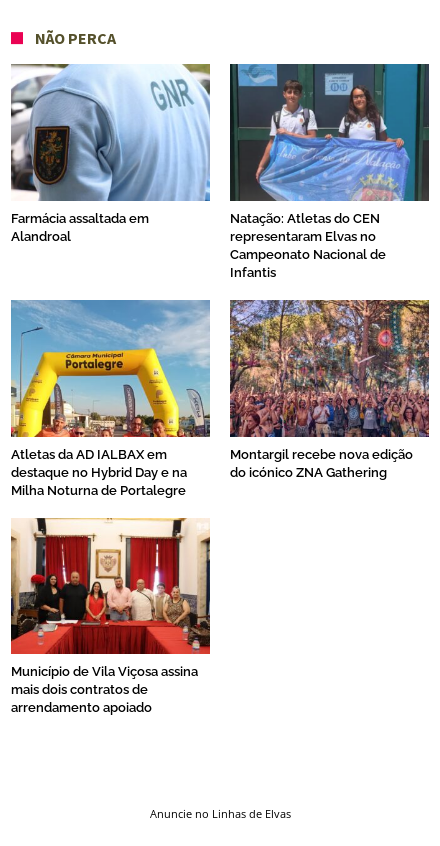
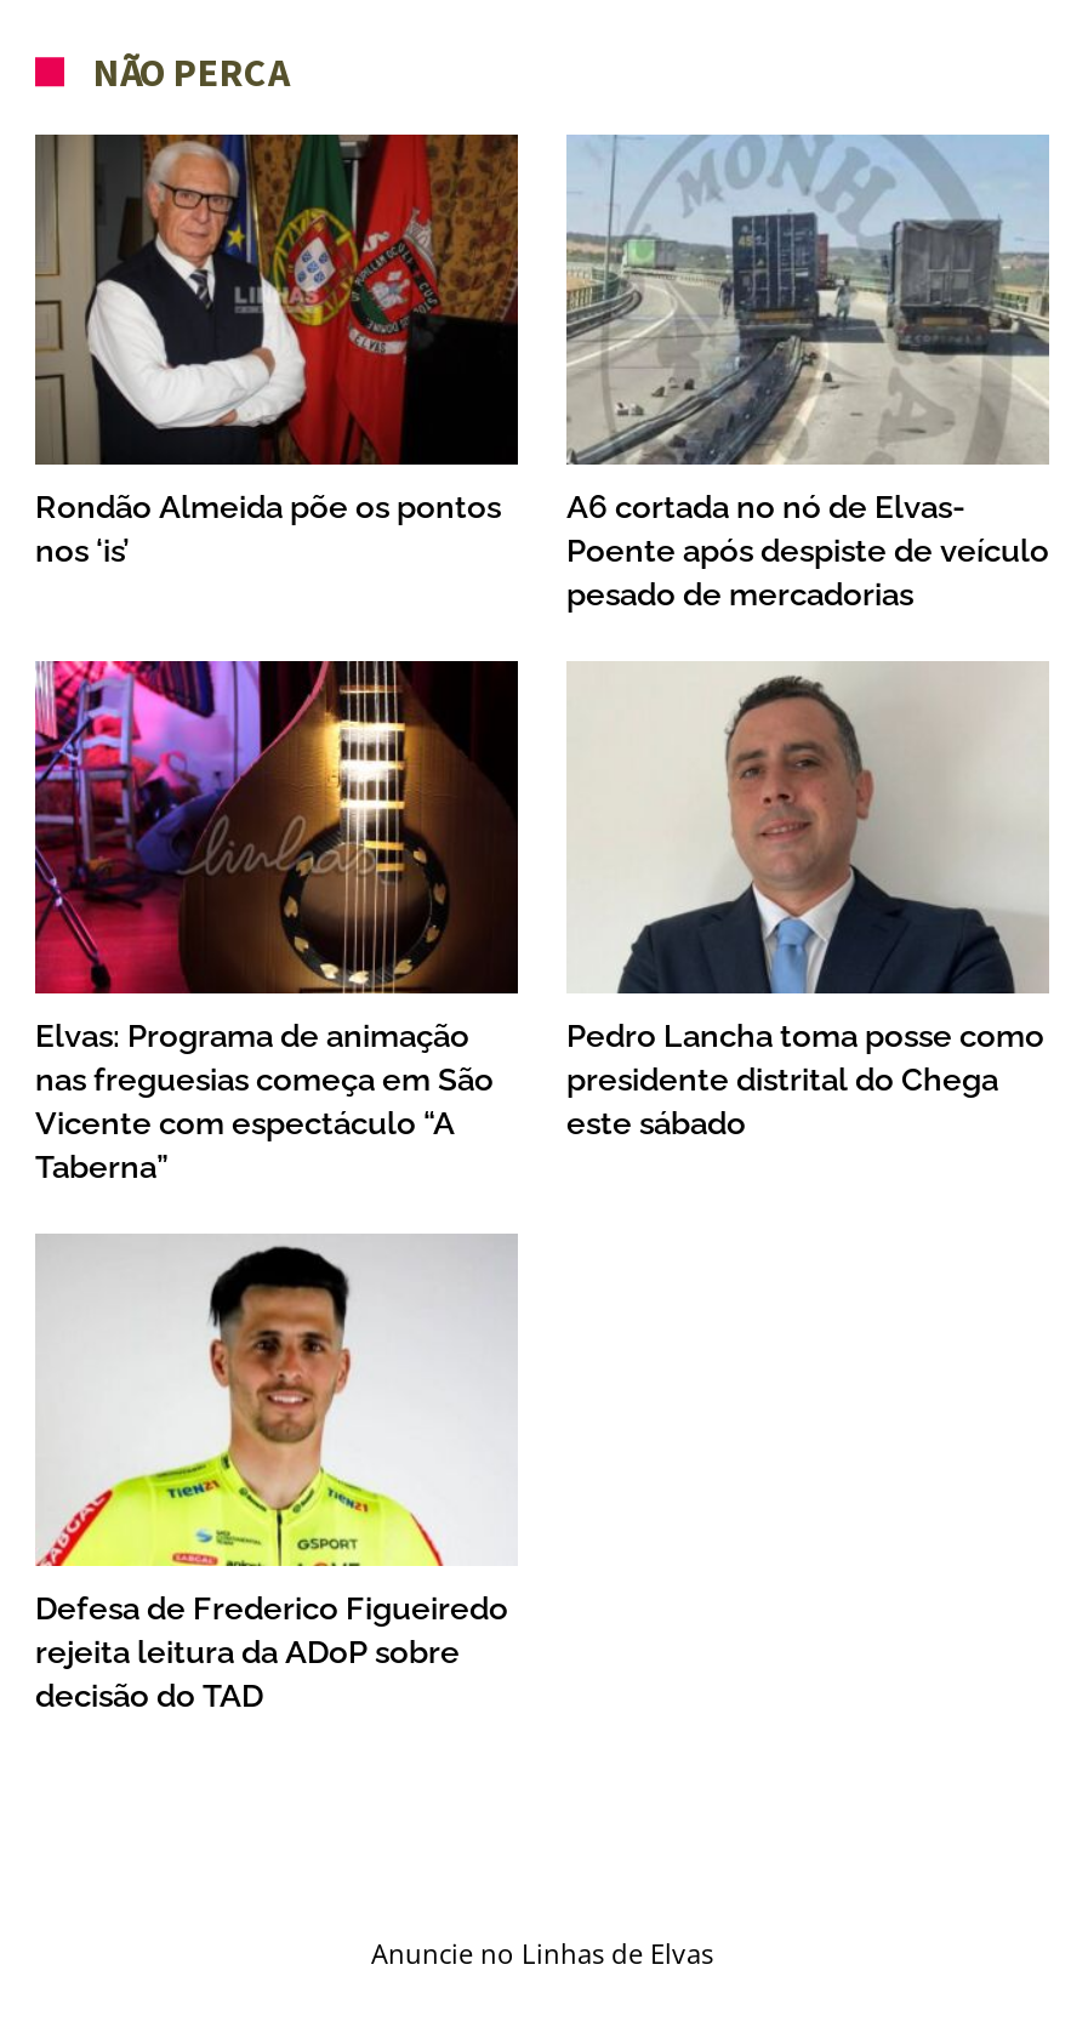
[11,64,211,244] [image] | Farmácia assaltada em | Alandroal -> [33,131,520,570] [image] | Rondão Almeida põe os pontos | nos ‘is’
[229,63,430,280] [image] | Natação: Atletas do CEN | representaram Elvas no | Campeonato Nacional de | Infantis -> [564,133,1049,614] [image] | A6 cortada no nó de Elvas- | Poente após despiste de veículo | pesado de mercadorias
[10,281,211,498] [image] | Atletas da AD IALBAX em | destaque no Hybrid Day e na | Milha Noturna de Portalegre -> [33,657,520,1186] [image] | Elvas: Programa de animação | nas freguesias começa em São | Vicente com espectáculo “A | Taberna”
[229,282,430,480] [image] | Montargil recebe nova edição | do icónico ZNA Gathering -> [566,660,1049,1142] [image] | Pedro Lancha toma posse como | presidente distrital do Chega | este sábado
[10,518,211,715] [image] | Município de Vila Viçosa assina | mais dois contratos de | arrendamento apoiado -> [35,1235,518,1714] [image] | Defesa de Frederico Figueiredo | rejeita leitura da ADoP sobre | decisão do TAD

